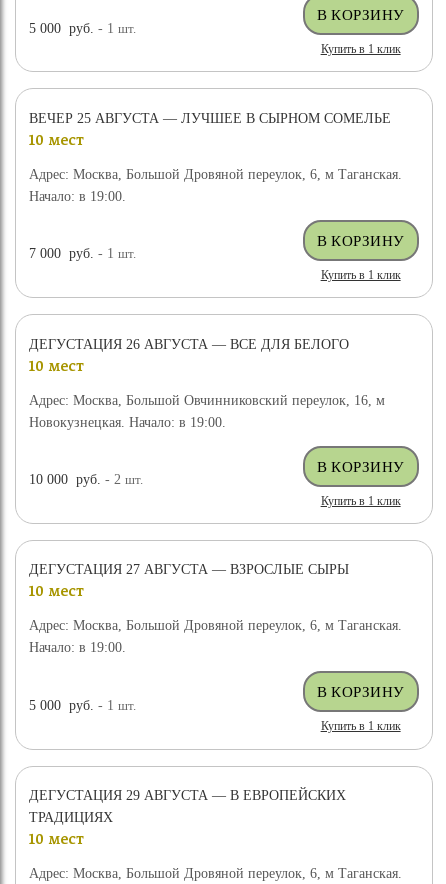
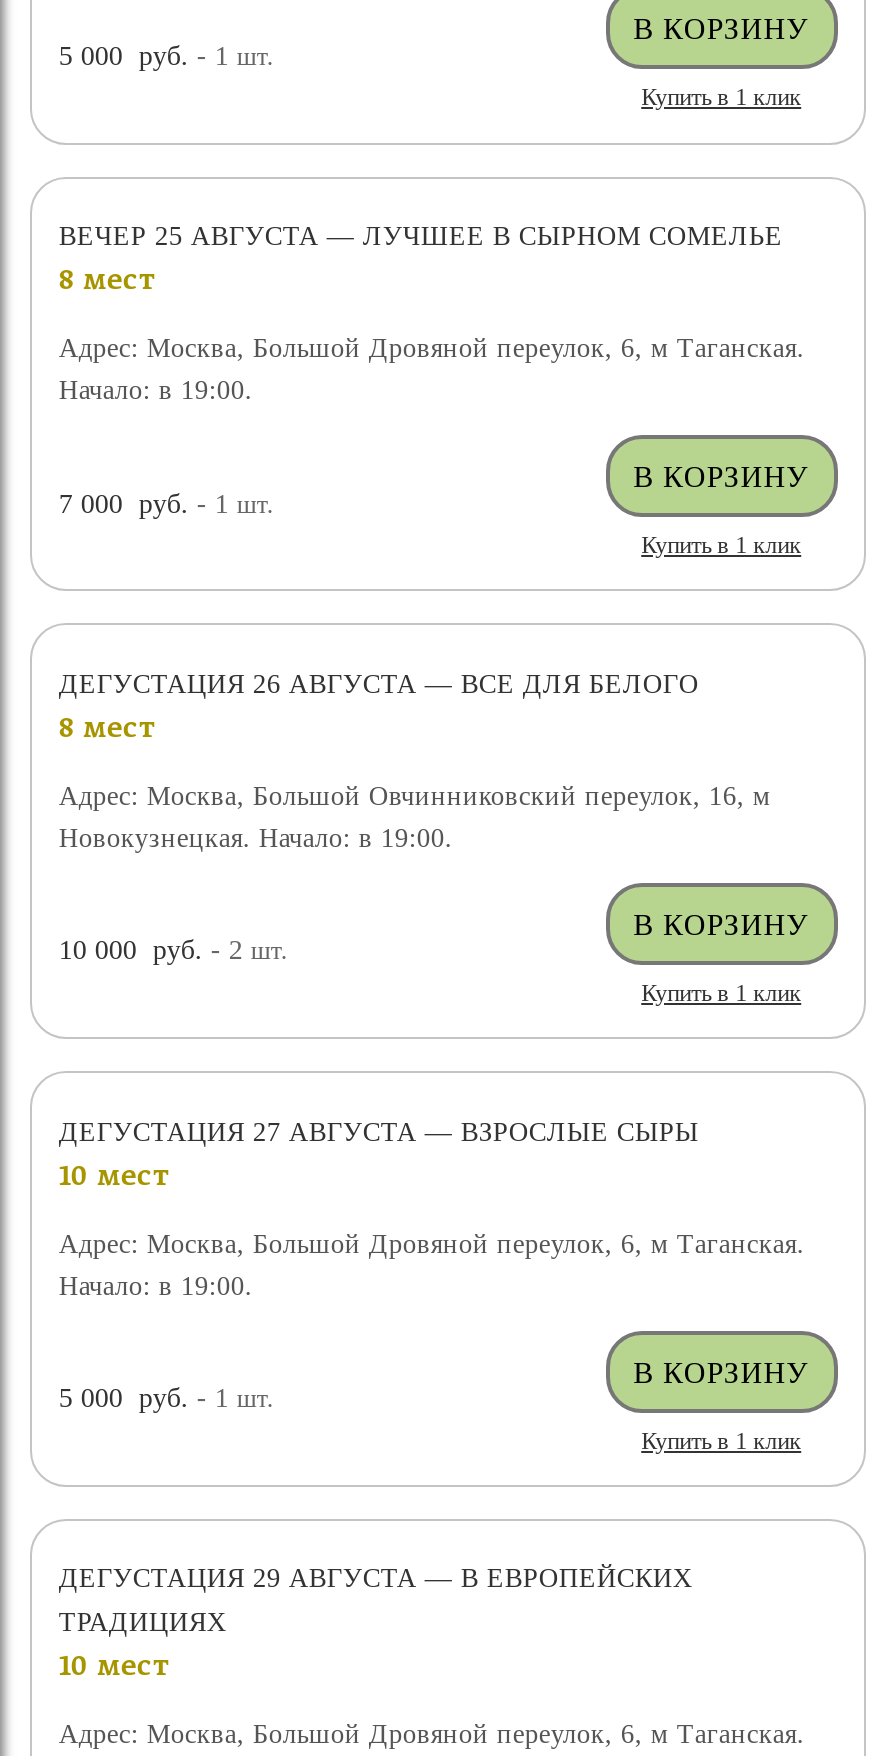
[29,134,84,148] 10 мест -> [59,268,155,296] 8 мест
[29,359,84,373] 10 мест -> [59,715,155,743] 8 мест

